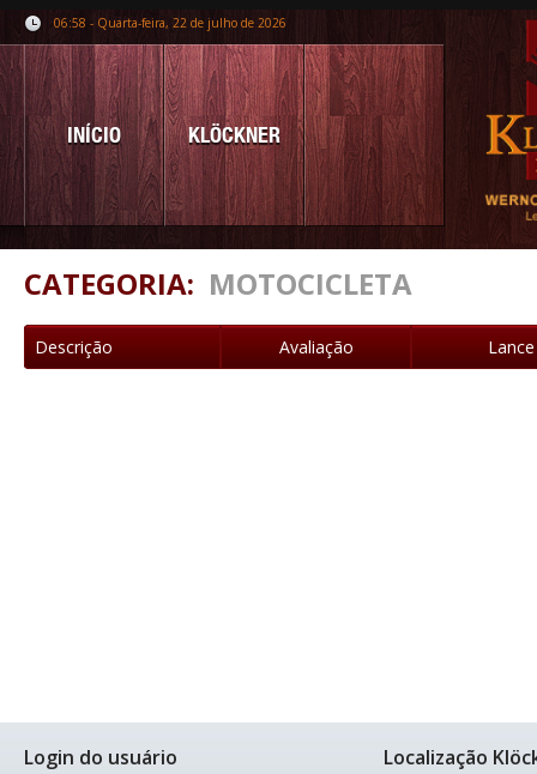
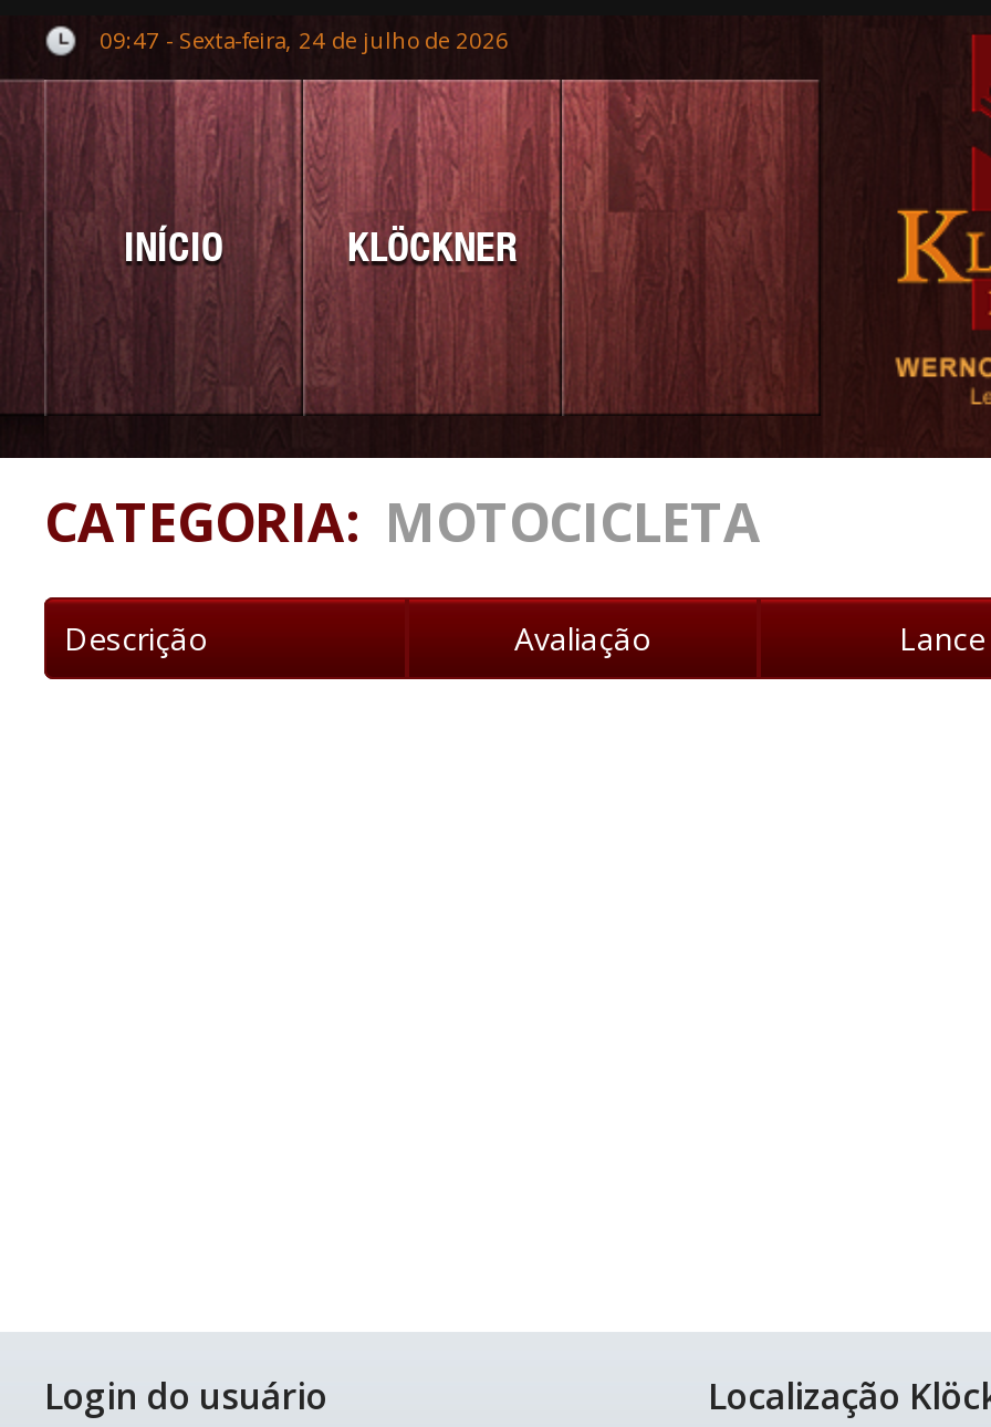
[54,14,286,31] 06:58 - Quarta-feira, 22 de julho de 2026 -> [100,24,509,55] 09:47 - Sexta-feira, 24 de julho de 2026

